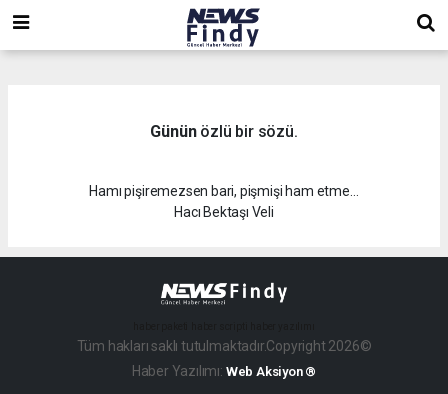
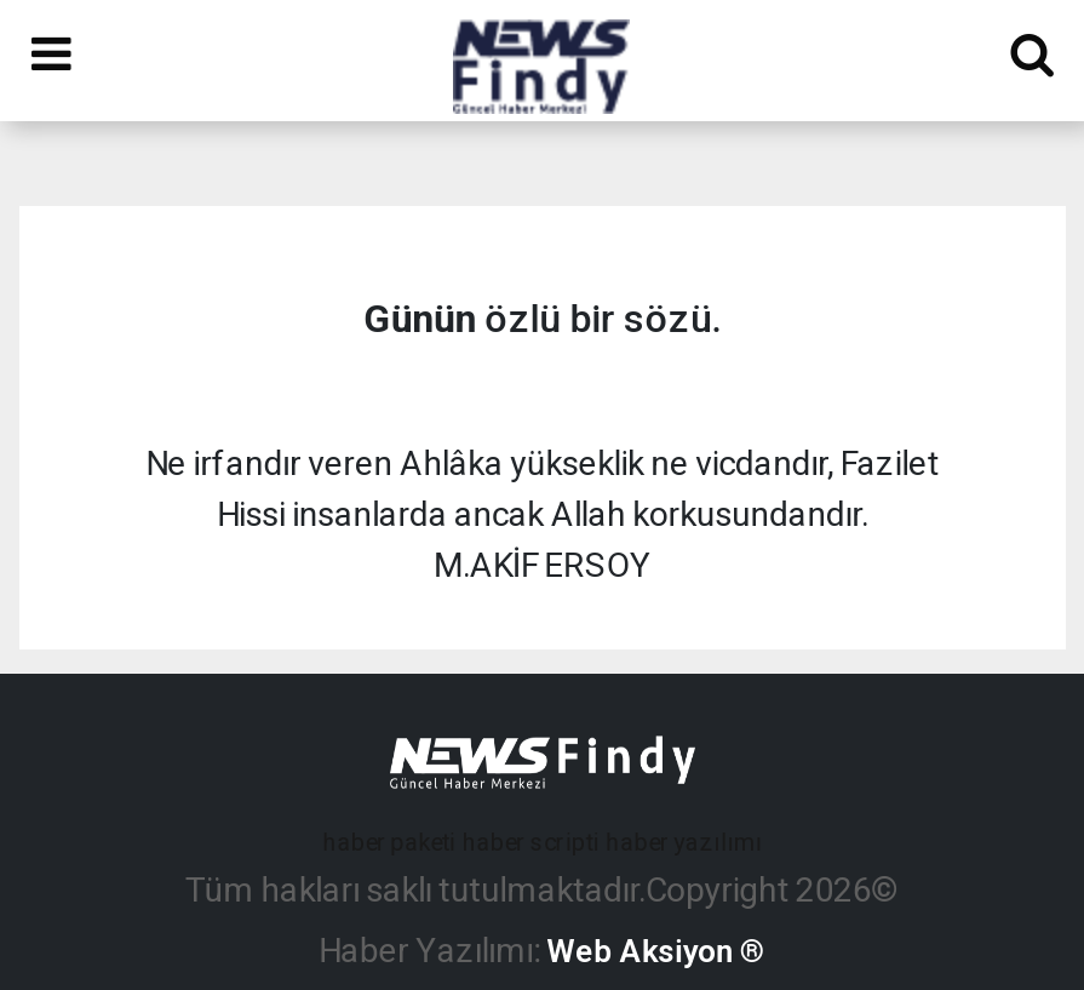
[89,183,359,220] Hamı pişiremezsen bari, pişmişi ham etme… | Hacı Bektaşı Veli -> [146,443,939,584] Ne irfandır veren Ahlâka yükseklik ne vicdandır, Fazilet | Hissi insanlarda ancak Allah korkusundandır. | M.AKİF ERSOY

